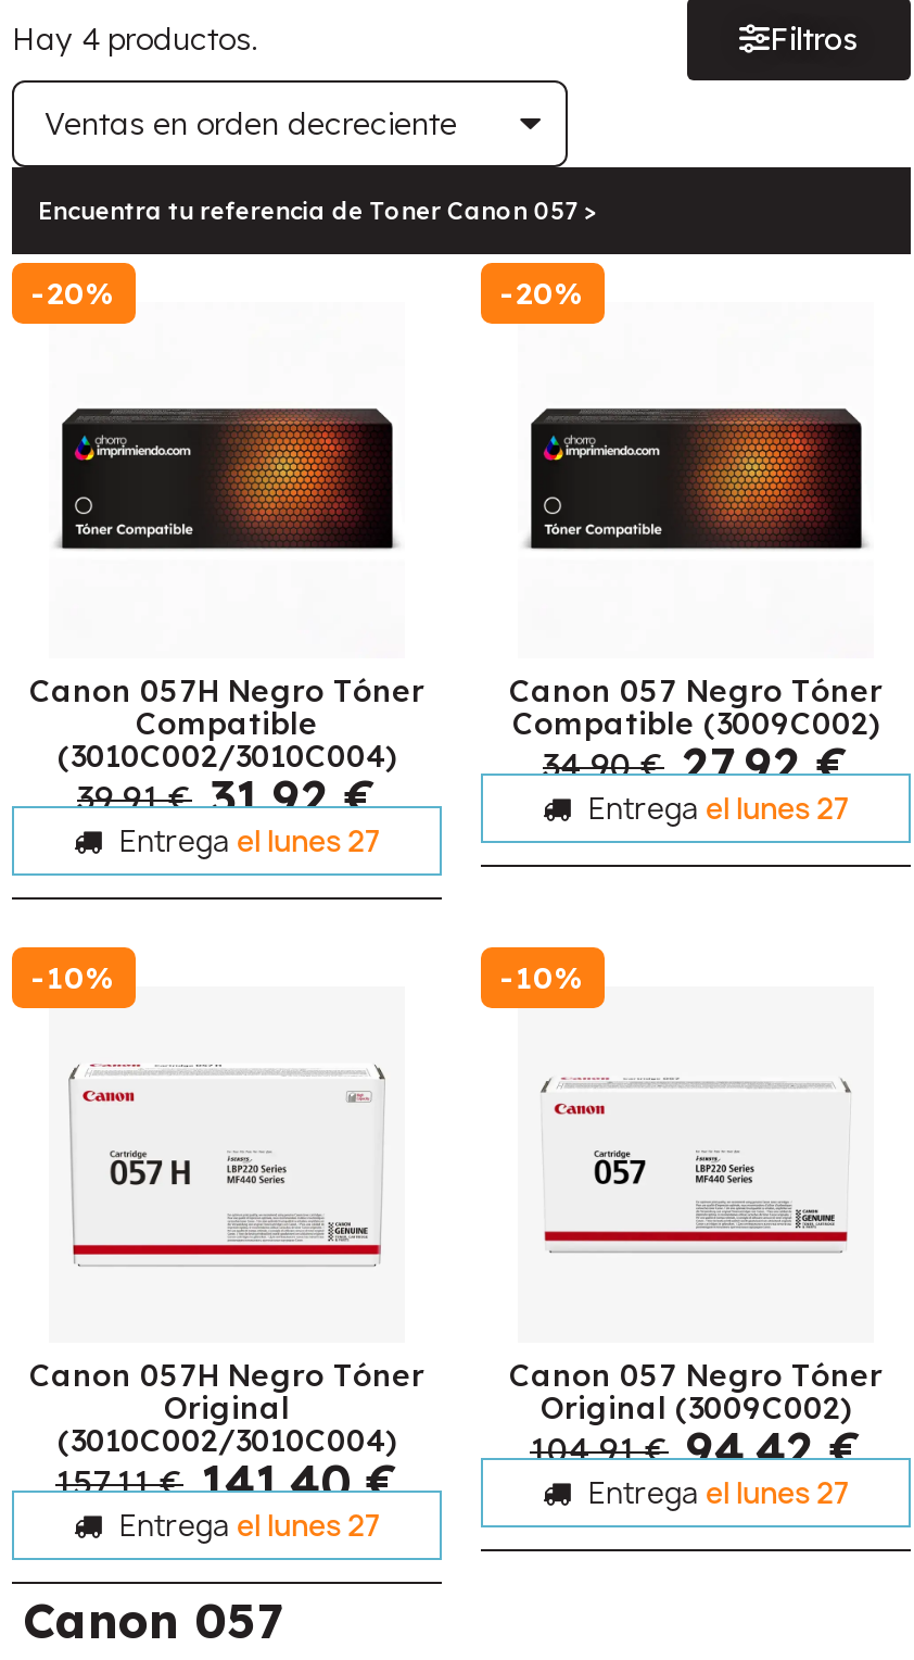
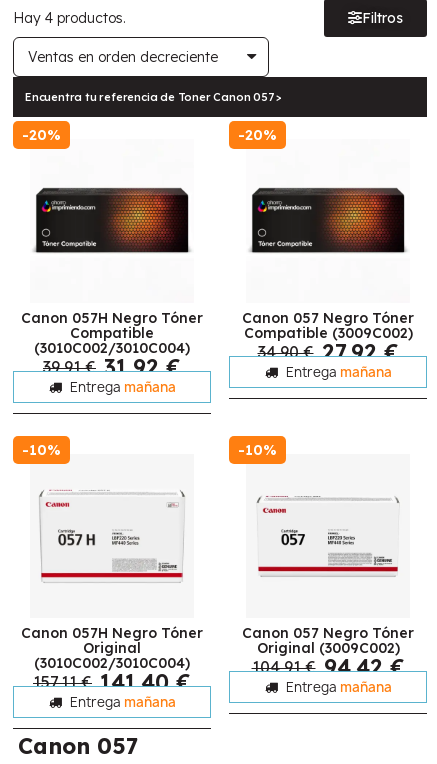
[582,788,849,827] Entrega el lunes 27 -> [282,363,391,381] Entrega mañana
[113,821,380,860] Entrega el lunes 27 -> [66,378,175,396] Entrega mañana
[582,1472,849,1511] Entrega el lunes 27 -> [282,678,391,696] Entrega mañana
[113,1505,380,1544] Entrega el lunes 27 -> [66,693,175,711] Entrega mañana

